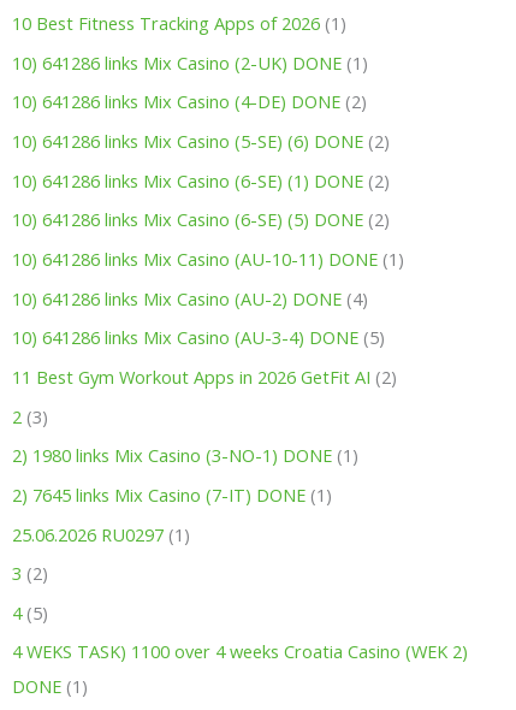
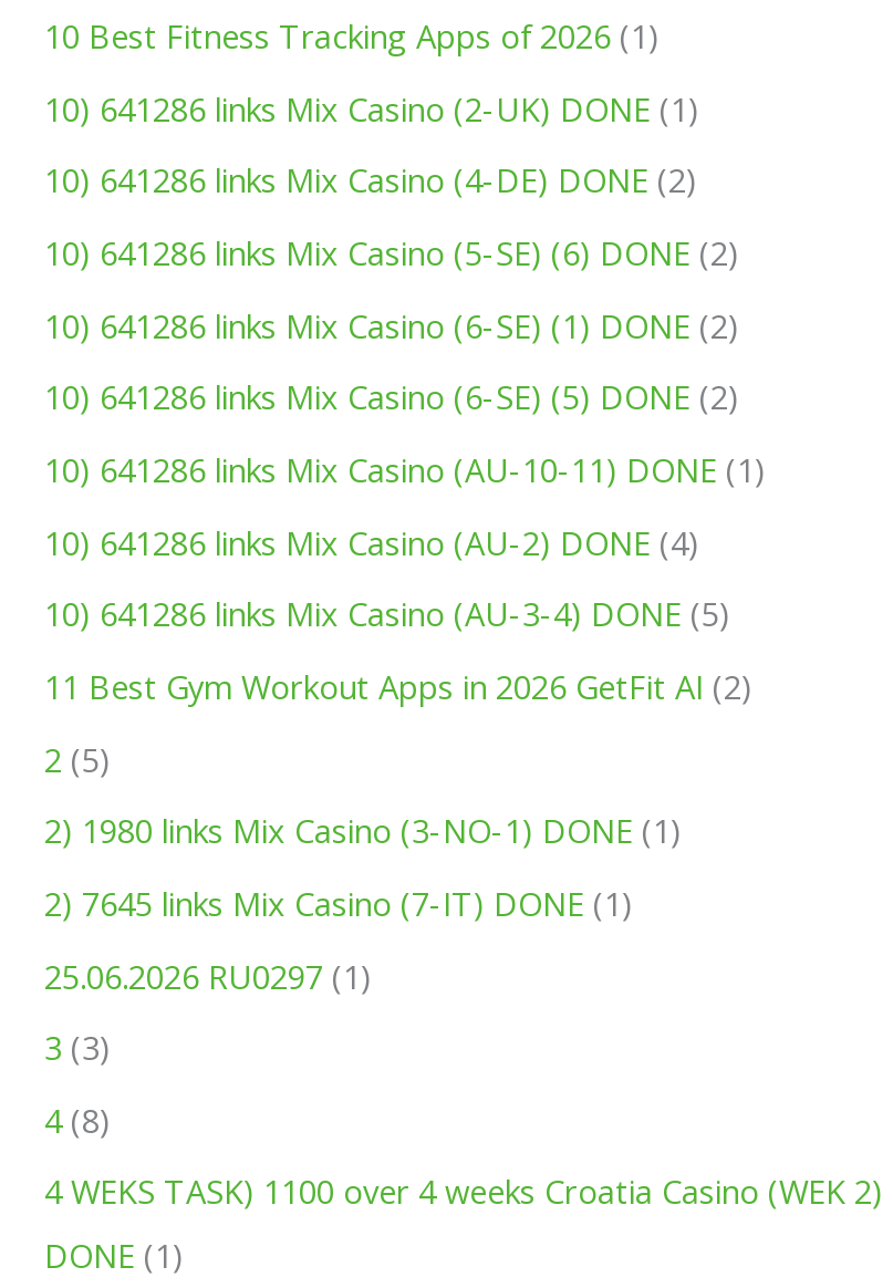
[13,404,49,428] 2 (3) -> [44,736,111,780] 2 (5)
[13,561,49,585] 3 (2) -> [44,1025,111,1069] 3 (3)
[13,600,49,624] 4 (5) -> [44,1097,111,1141] 4 (8)

